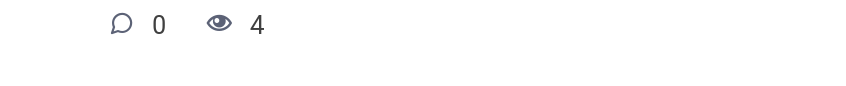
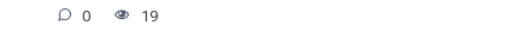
[250,10,264,40] 4 -> [141,7,158,25] 19

